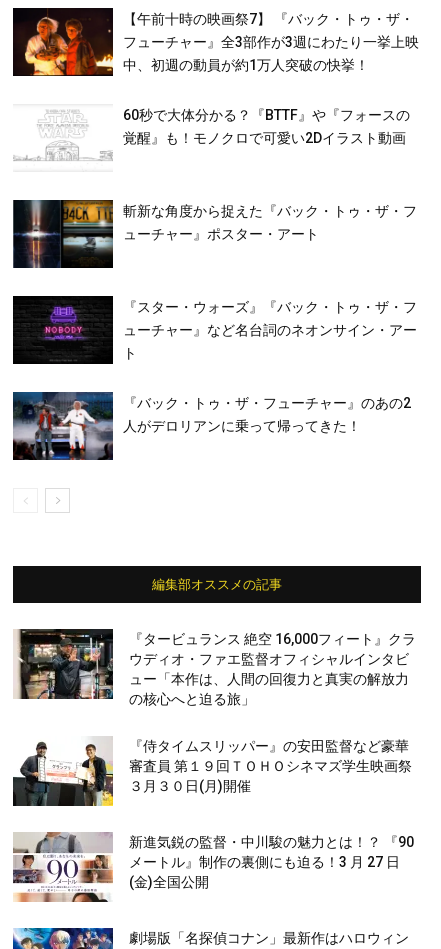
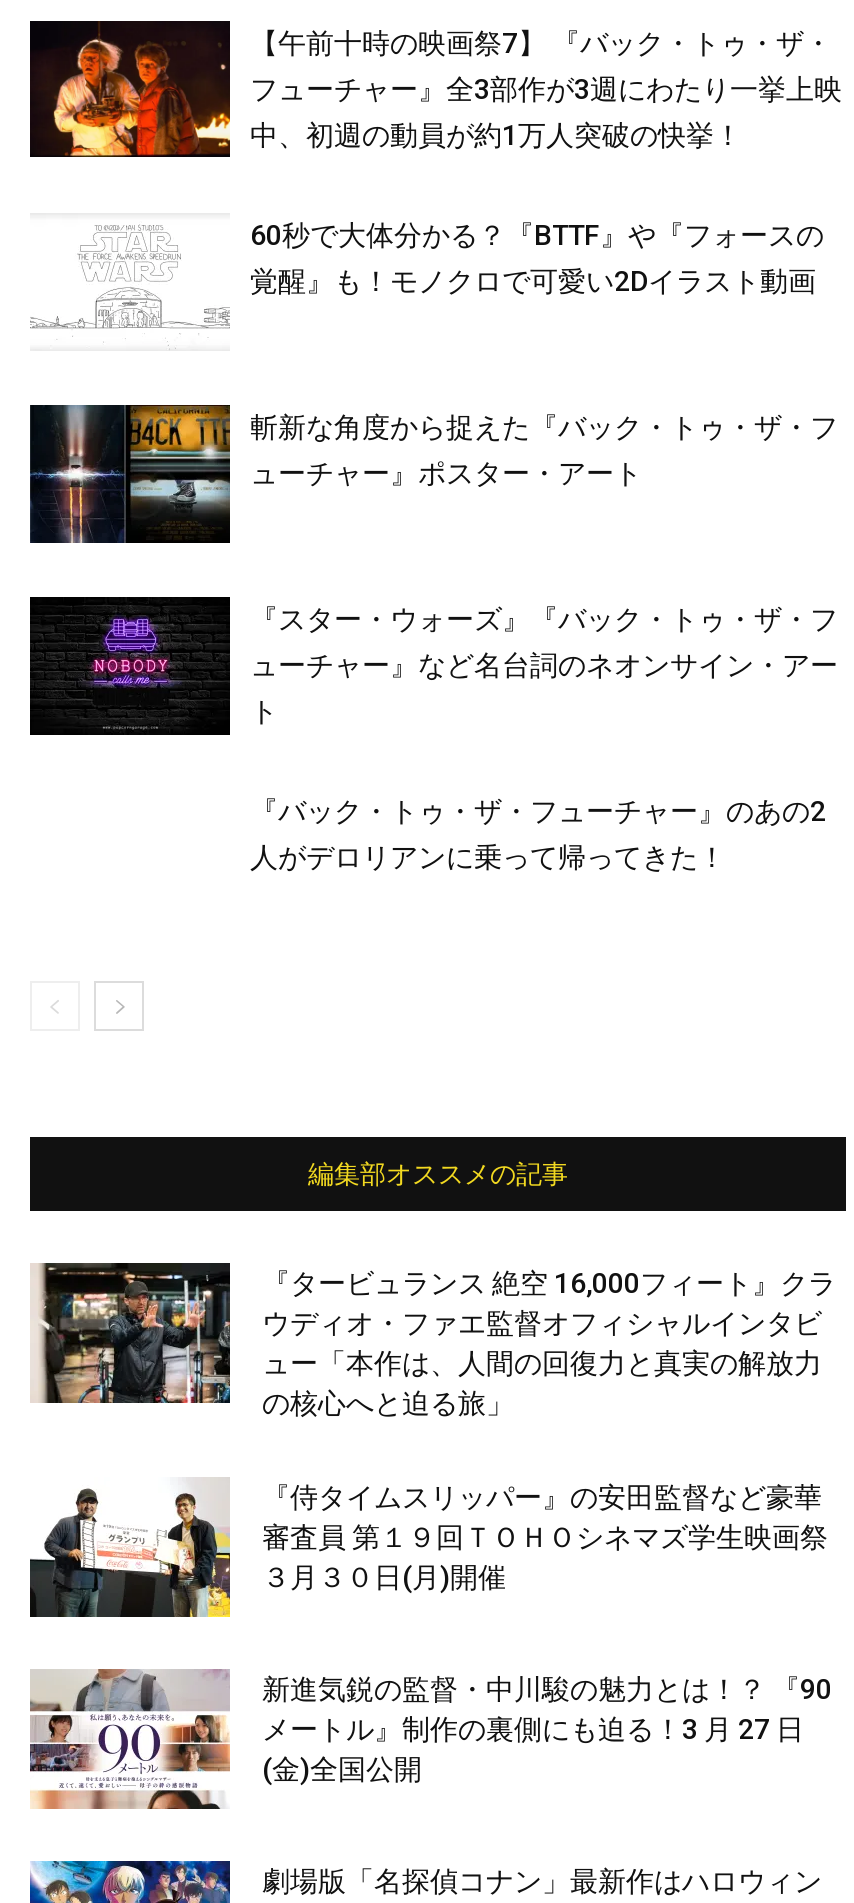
[12,391,114,461] [image] -> none

